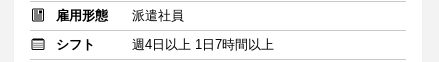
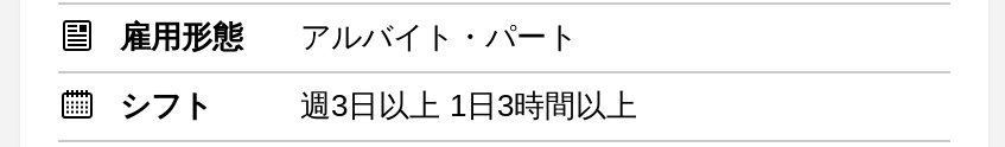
[132,8,184,23] 派遣社員 -> [300,19,578,55] アルバイト・パート
[132,37,274,52] 週4日以上 1日7時間以上 -> [300,88,637,123] 週3日以上 1日3時間以上

